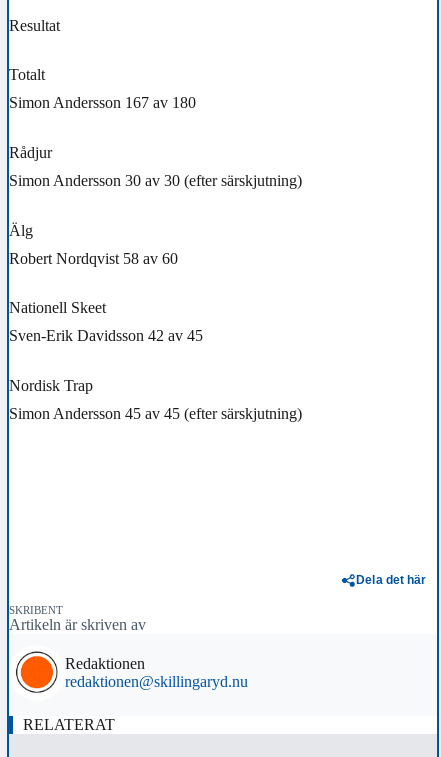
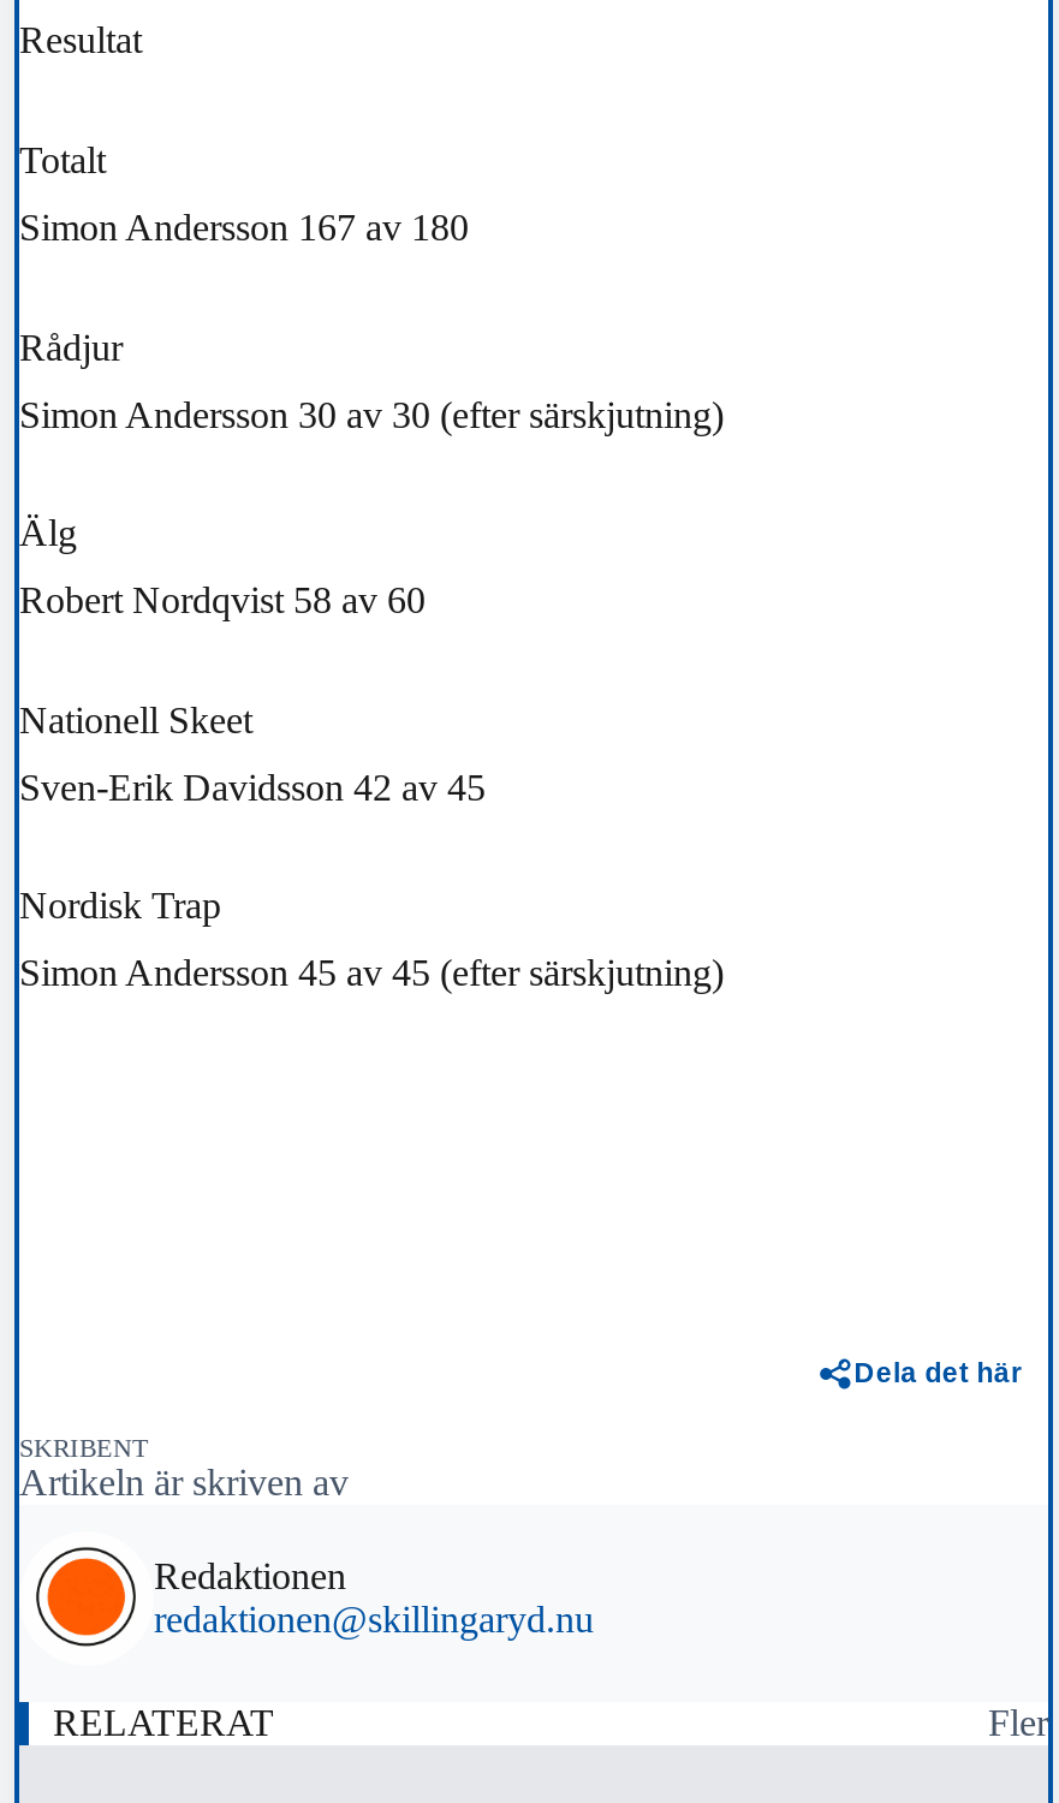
none -> [988,1702,1048,1742] Fler

